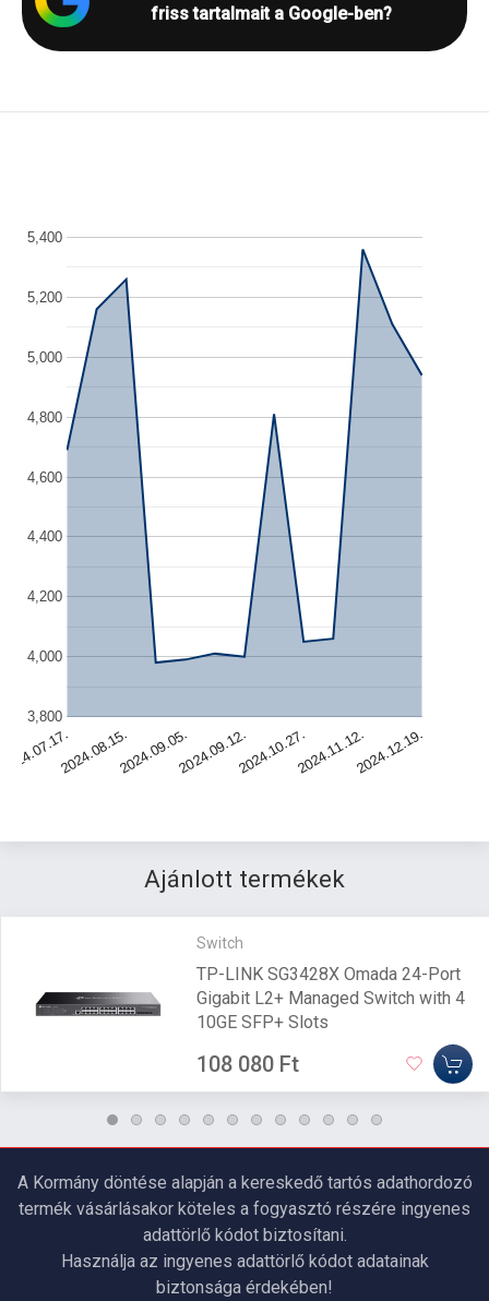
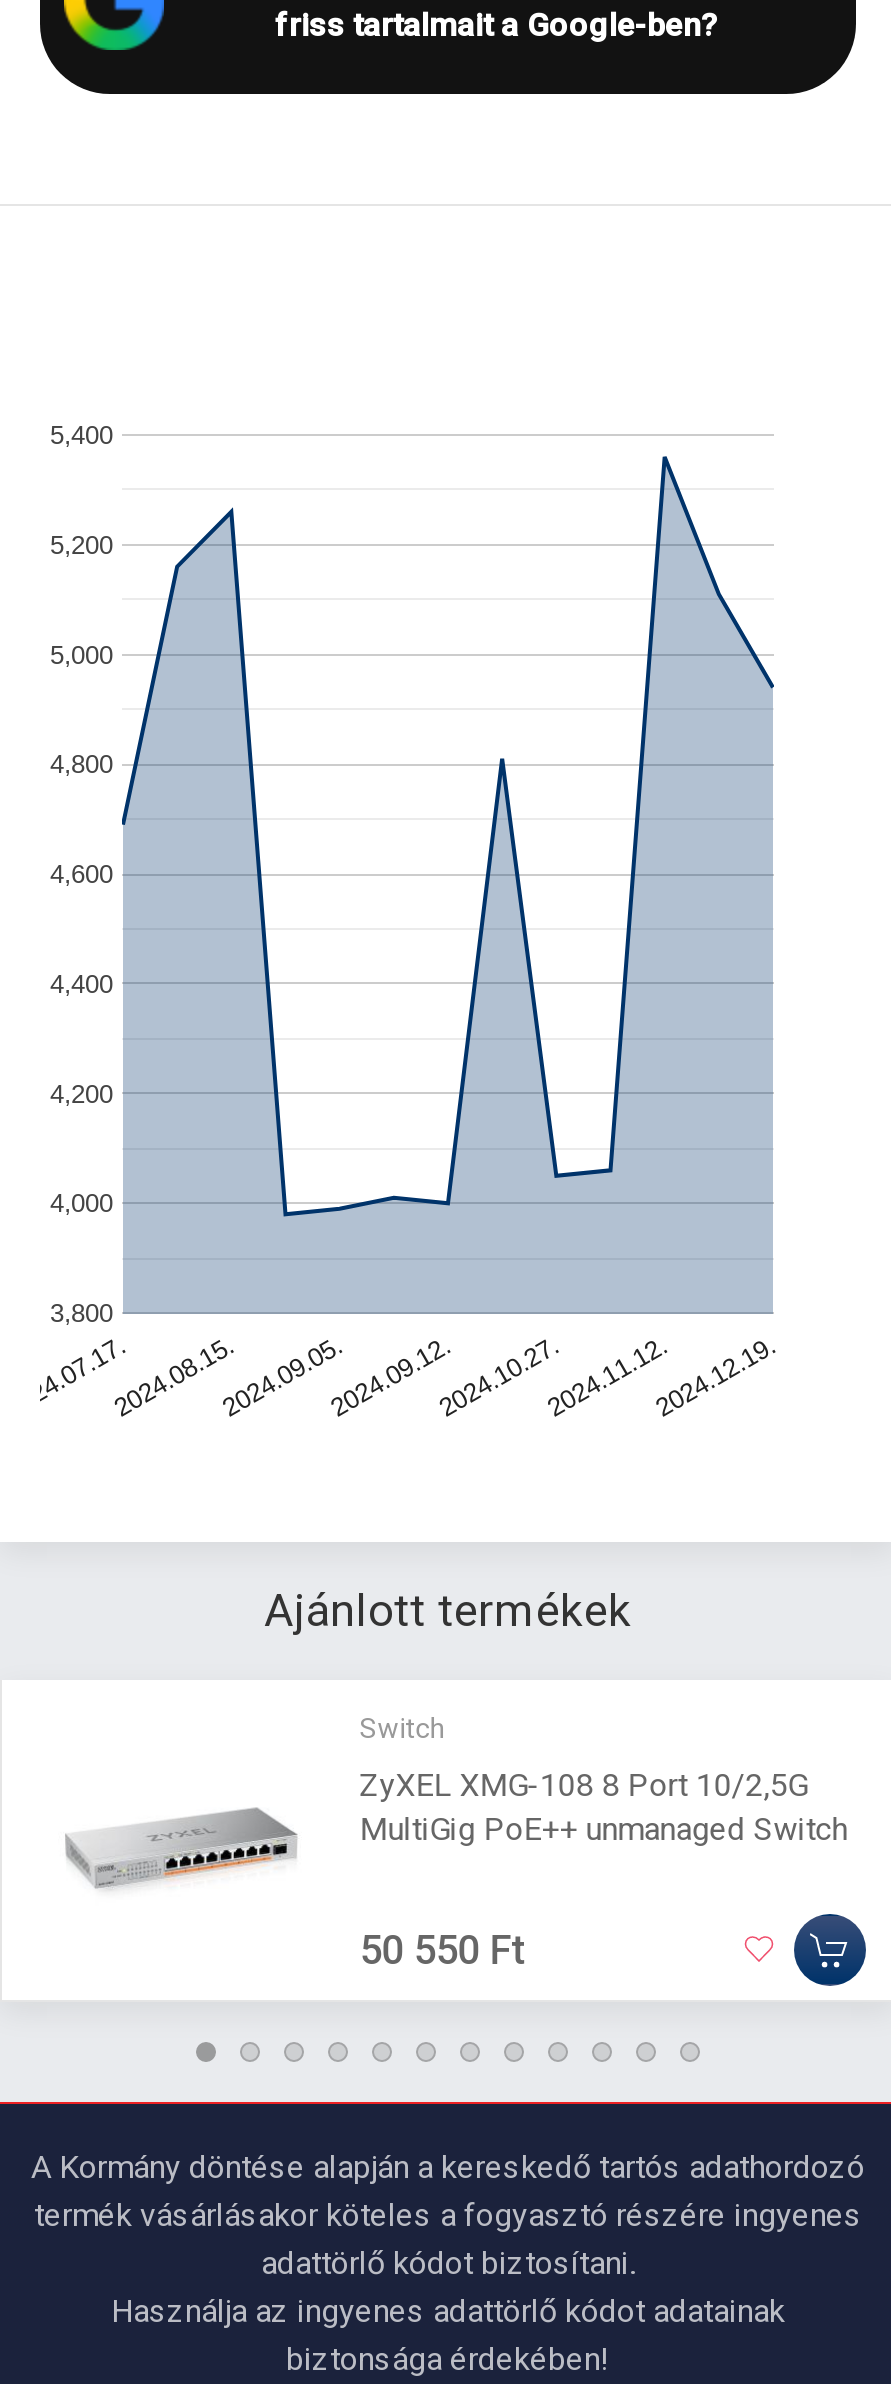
[36,964,465,1033] [image] | TP-LINK SG3428X Omada 24-Port | Gigabit L2+ Managed Switch with 4 | 10GE SFP+ Slots -> [68,1766,848,1890] [image] | ZyXEL XMG-108 8 Port 10/2,5G | MultiGig PoE++ unmanaged Switch
[196,1051,299,1077] 108 080 Ft -> [360,1926,526,1974] 50 550 Ft

